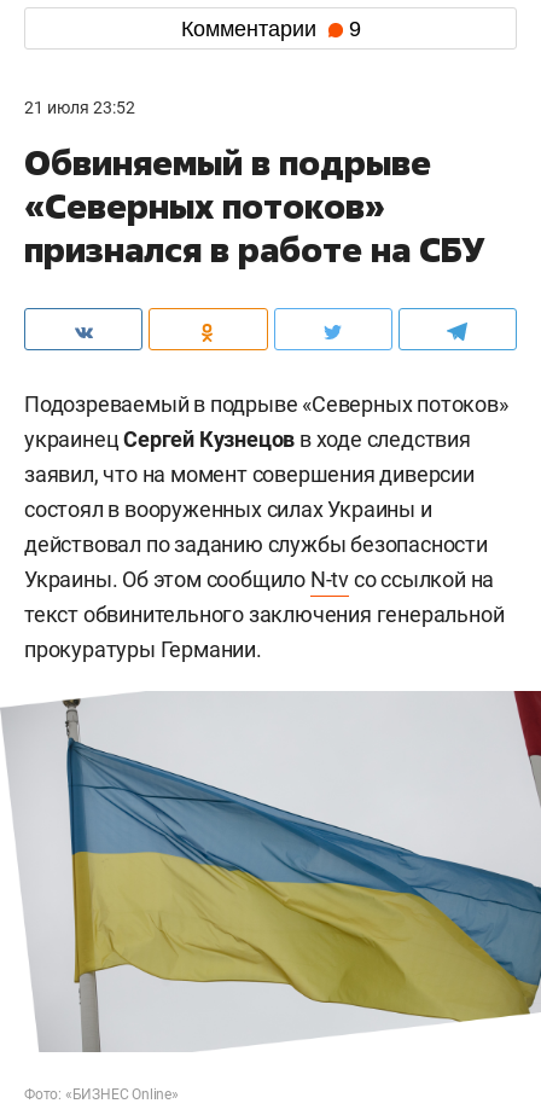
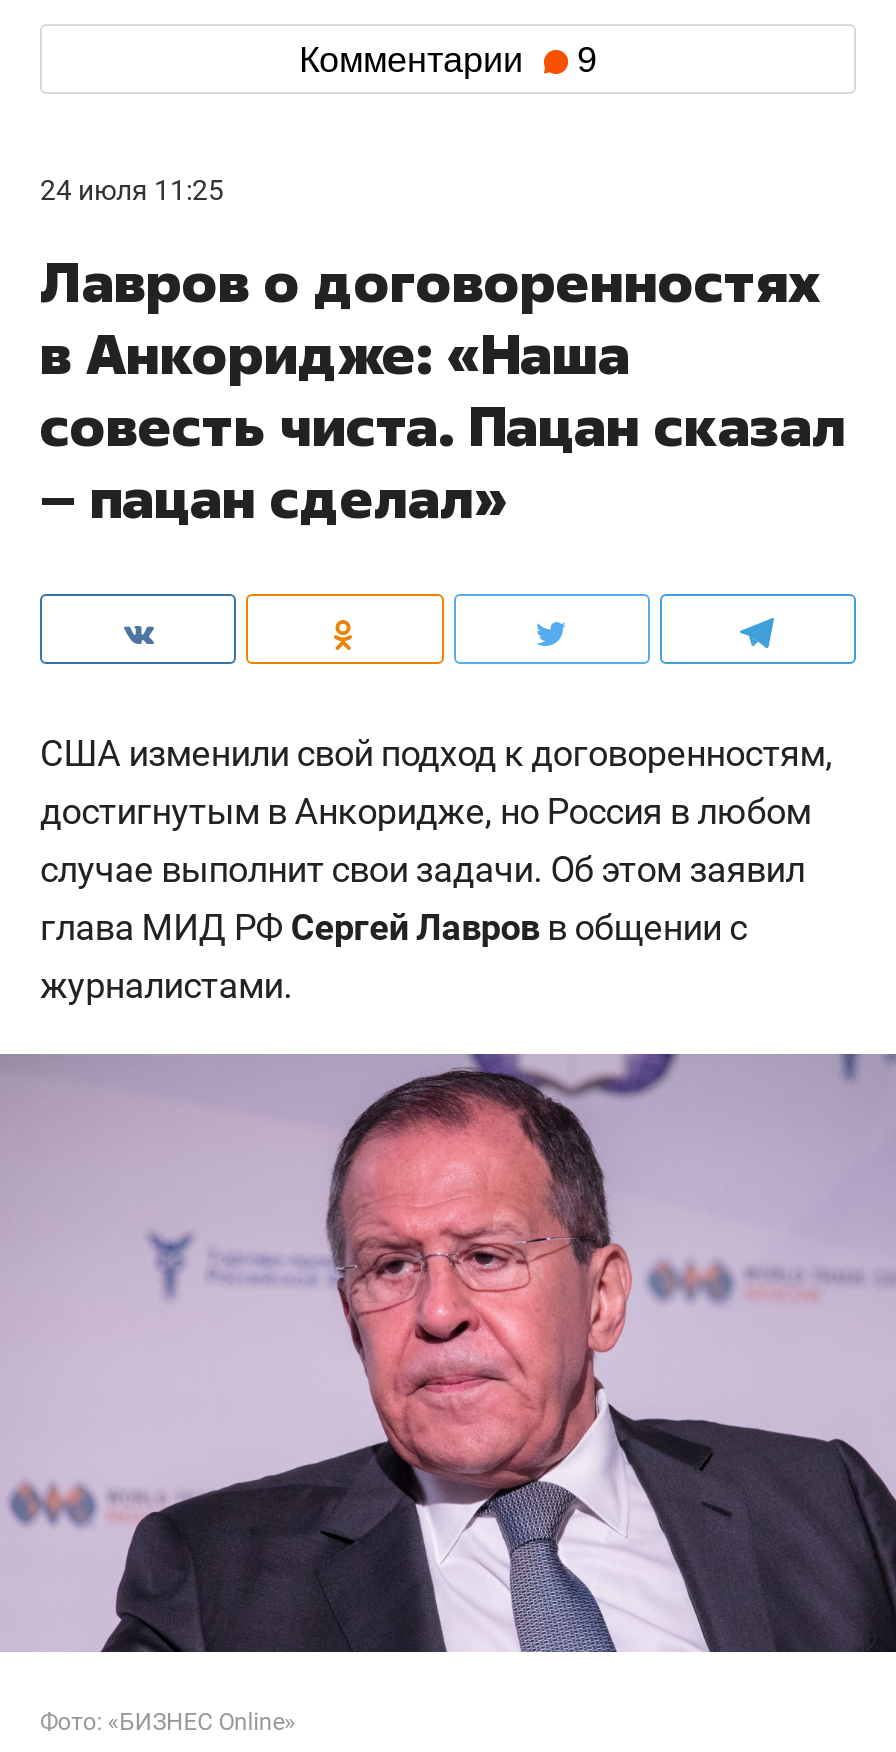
[24,98,135,117] 21 июля 23:52 -> [40,174,224,206] 24 июля 11:25
[24,140,484,272] Обвиняемый в подрыве | «Северных потоков» | признался в работе на СБУ -> [40,244,846,534] Лавров о договоренностях | в Анкоридже: «Наша | совесть чиста. Пацан сказал | – пацан сделал»
[24,391,508,662] Подозреваемый в подрыве «Северных потоков» | украинец Сергей Кузнецов в ходе следствия | заявил, что на момент совершения диверсии | состоял в вооруженных силах Украины и | действовал по заданию службы безопасности | Украины. Об этом сообщило N-tv со ссылкой на | текст обвинительного заключения генеральной | прокуратуры Германии. -> [40,732,833,1006] США изменили свой подход к договоренностям, | достигнутым в Анкоридже, но Россия в любом | случае выполнит свои задачи. Об этом заявил | глава МИД РФ Сергей Лавров в общении с | журналистами.
[4,690,537,1052] [image] -> [6,1052,890,1654] [image]

